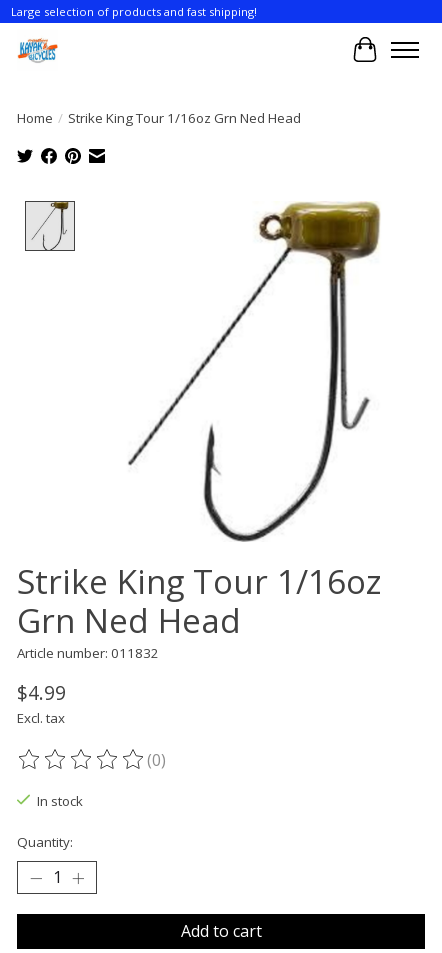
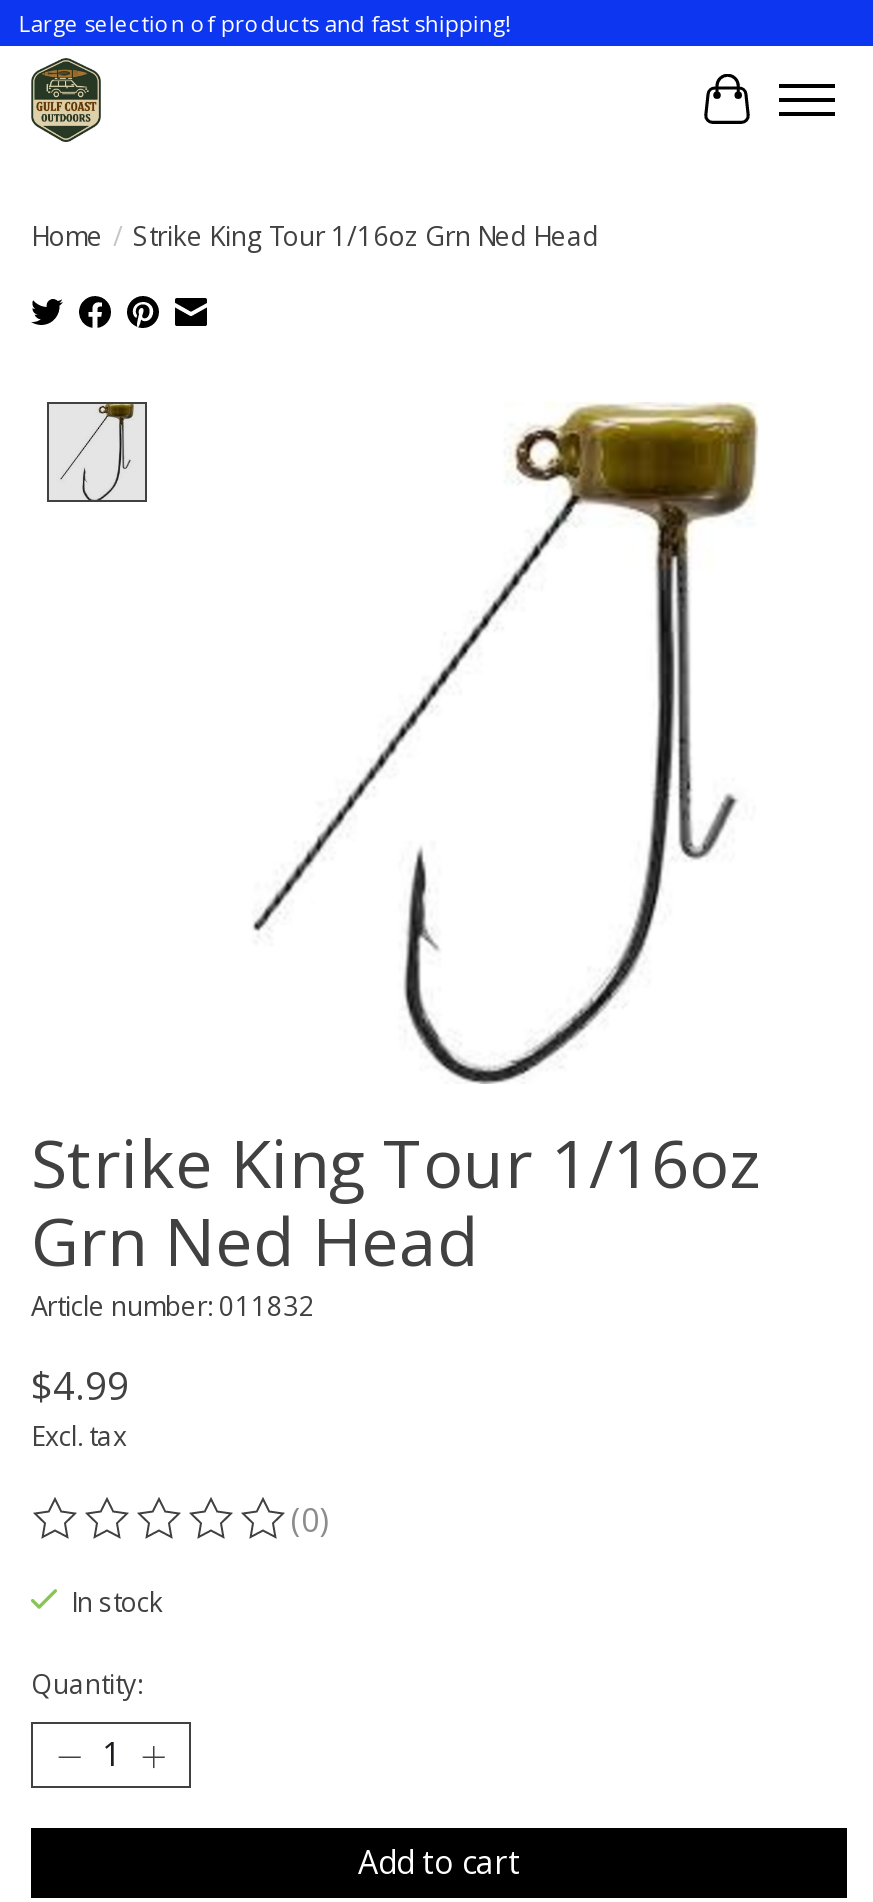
[17,29,59,71] [image] -> [29,56,111,144] [image]

